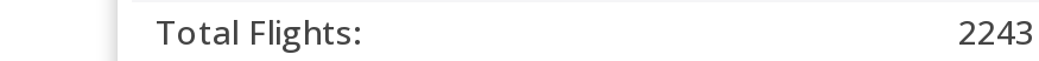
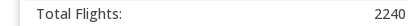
[958,9,1034,54] 2243 -> [374,4,406,23] 2240

